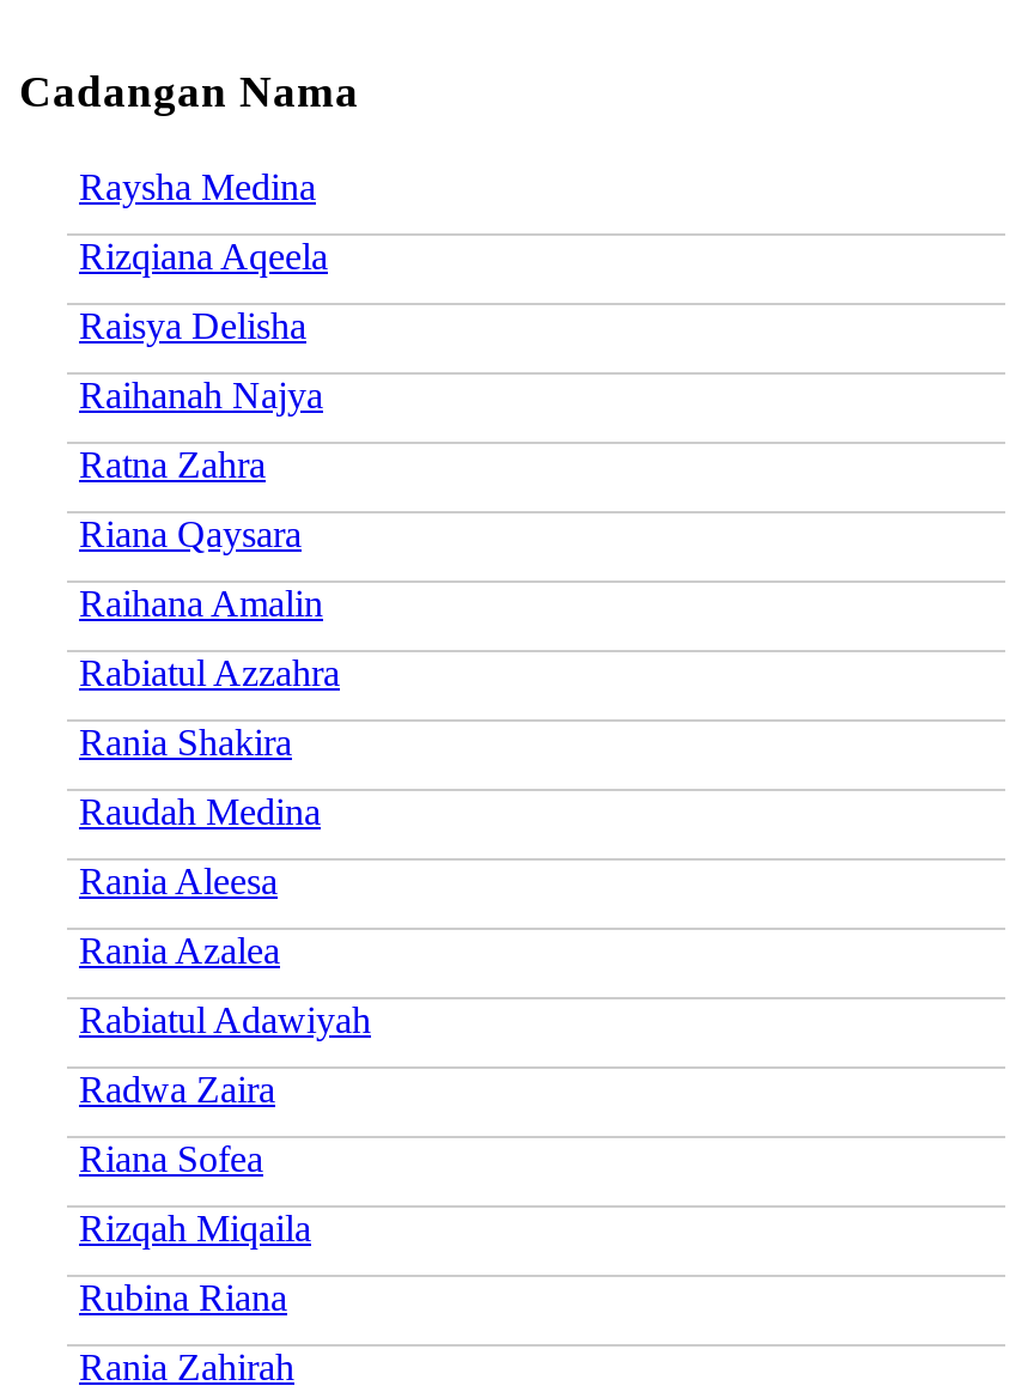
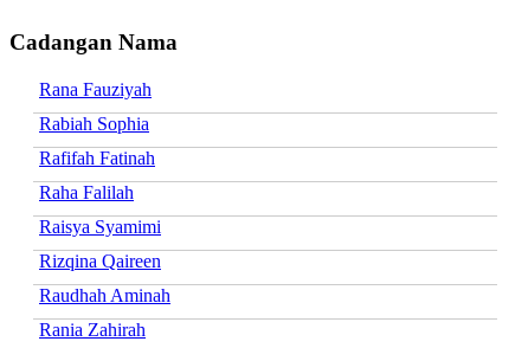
[79,165,371,1317] Raysha Medina | Rizqiana Aqeela | Raisya Delisha | Raihanah Najya | Ratna Zahra | Riana Qaysara | Raihana Amalin | Rabiatul Azzahra | Rania Shakira | Raudah Medina | Rania Aleesa | Rania Azalea | Rabiatul Adawiyah | Radwa Zaira | Riana Sofea | Rizqah Miqaila | Rubina Riana -> [39,79,170,305] Rana Fauziyah | Rabiah Sophia | Rafifah Fatinah | Raha Falilah | Raisya Syamimi | Rizqina Qaireen | Raudhah Aminah

